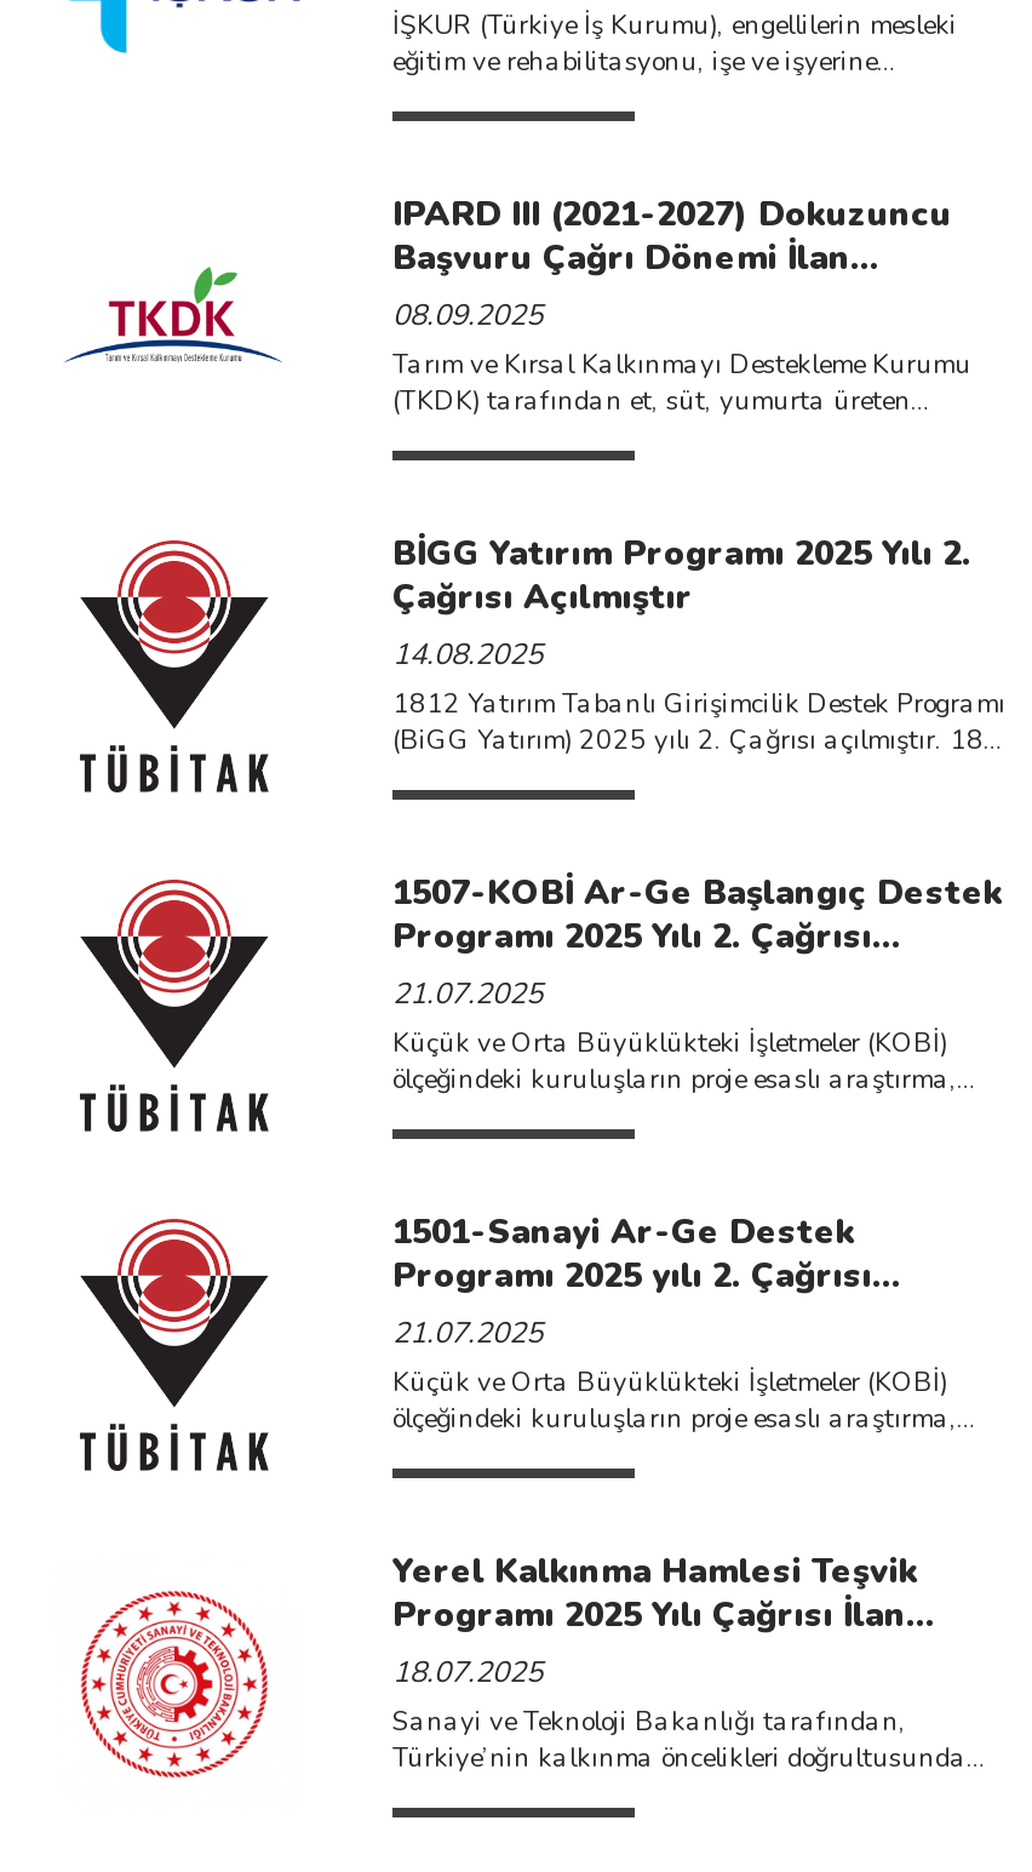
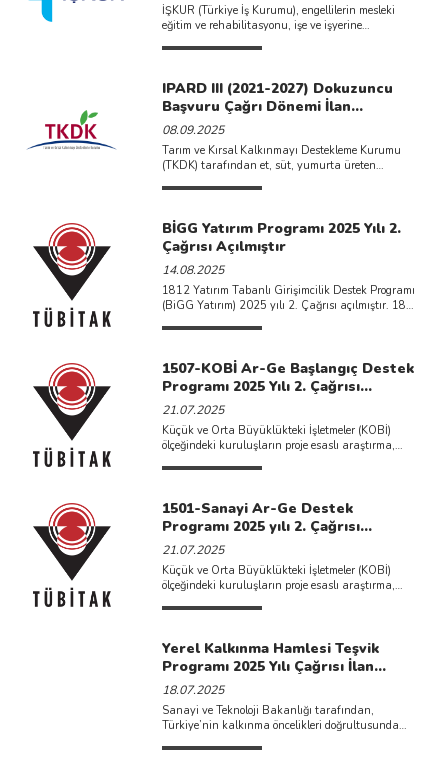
[80,1590,269,1779] [image] -> none

